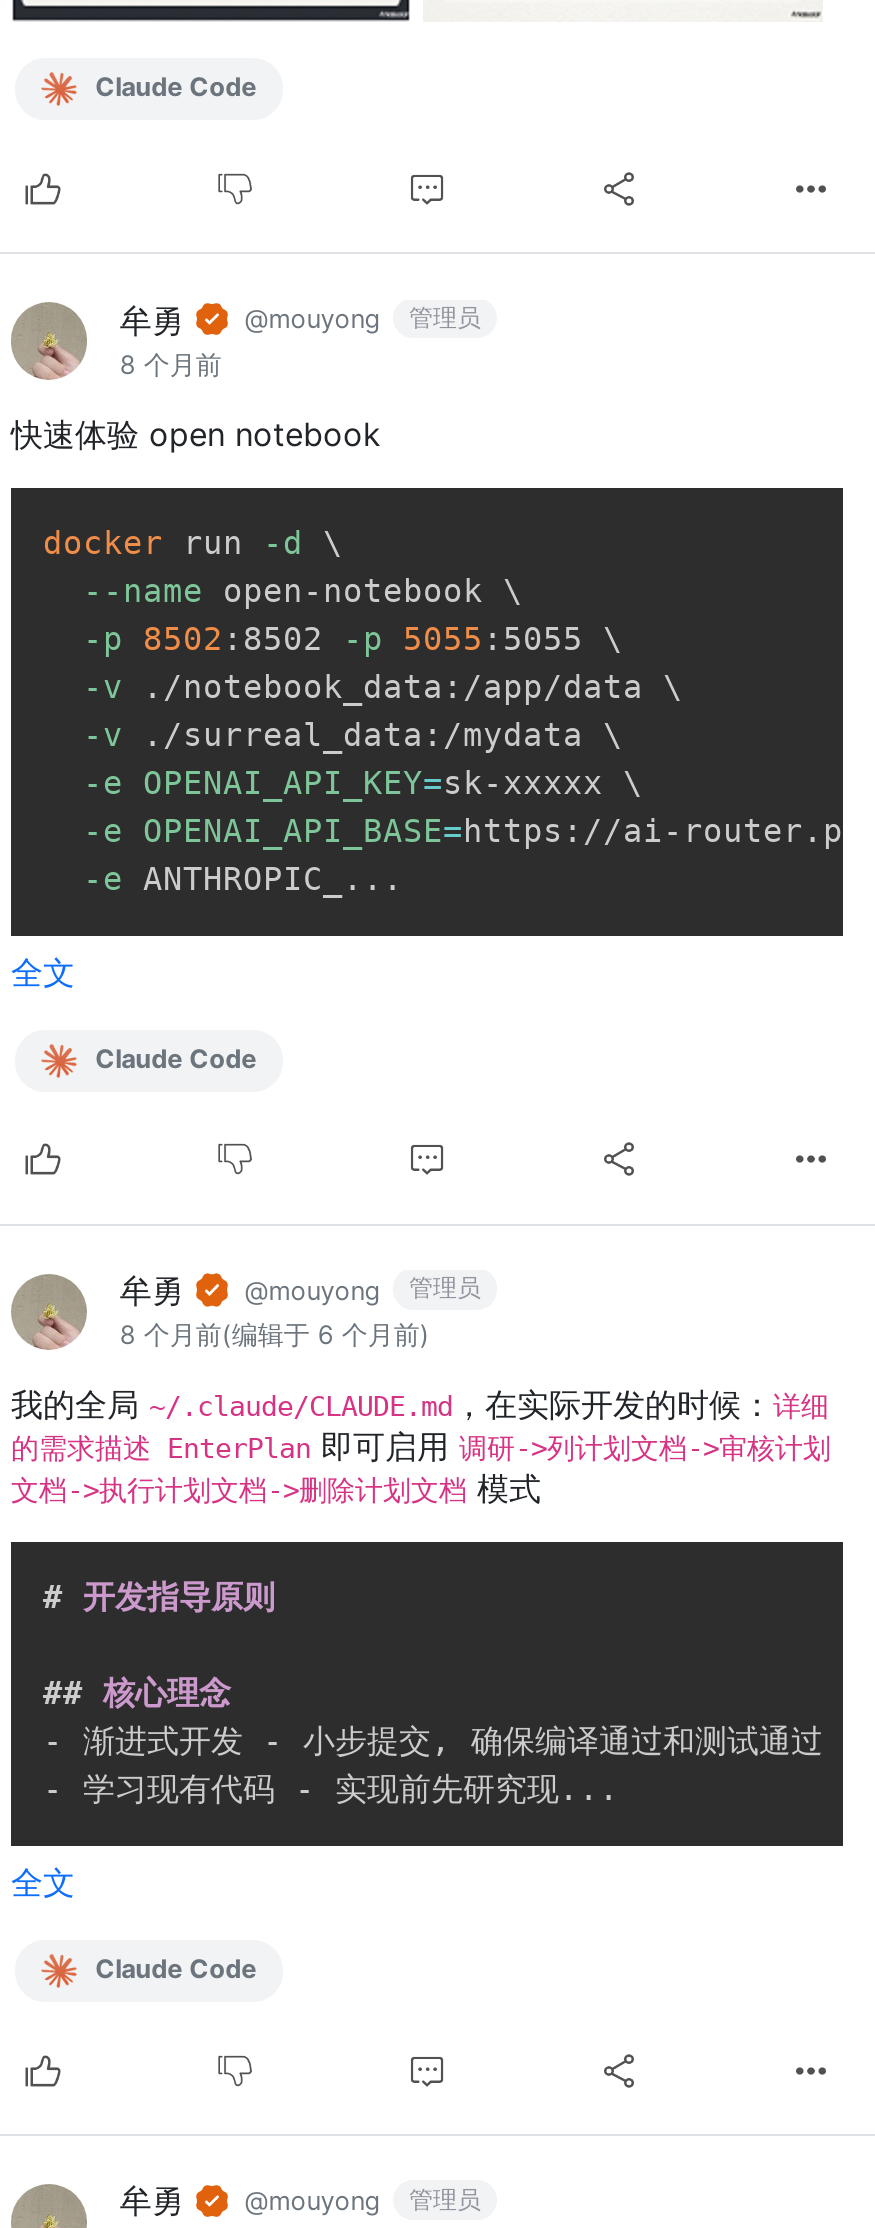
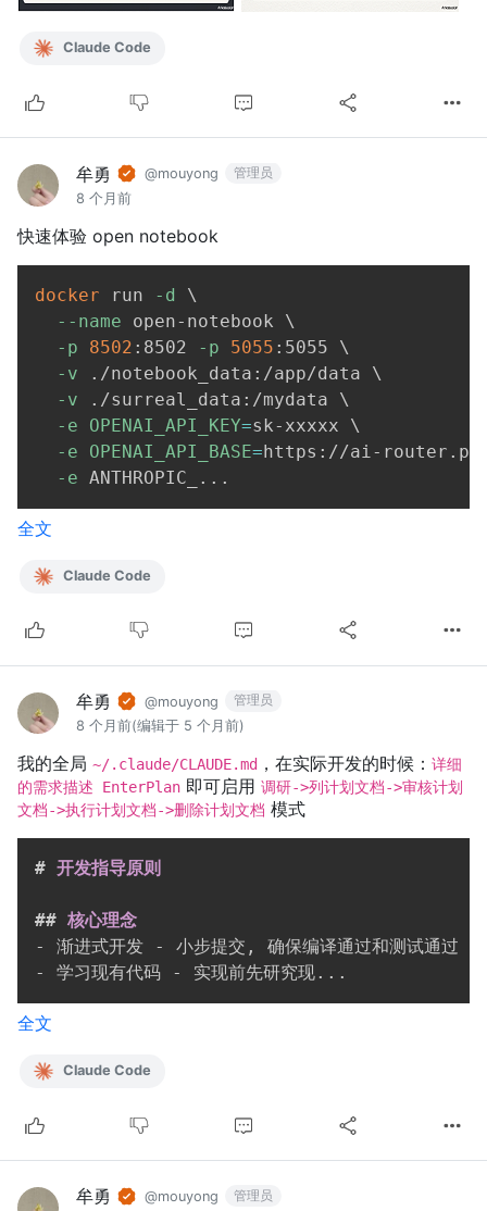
[120,1320,430,1350] 8 个月前(编辑于 6 个月前) -> [77,718,245,734] 8 个月前(编辑于 5 个月前)

